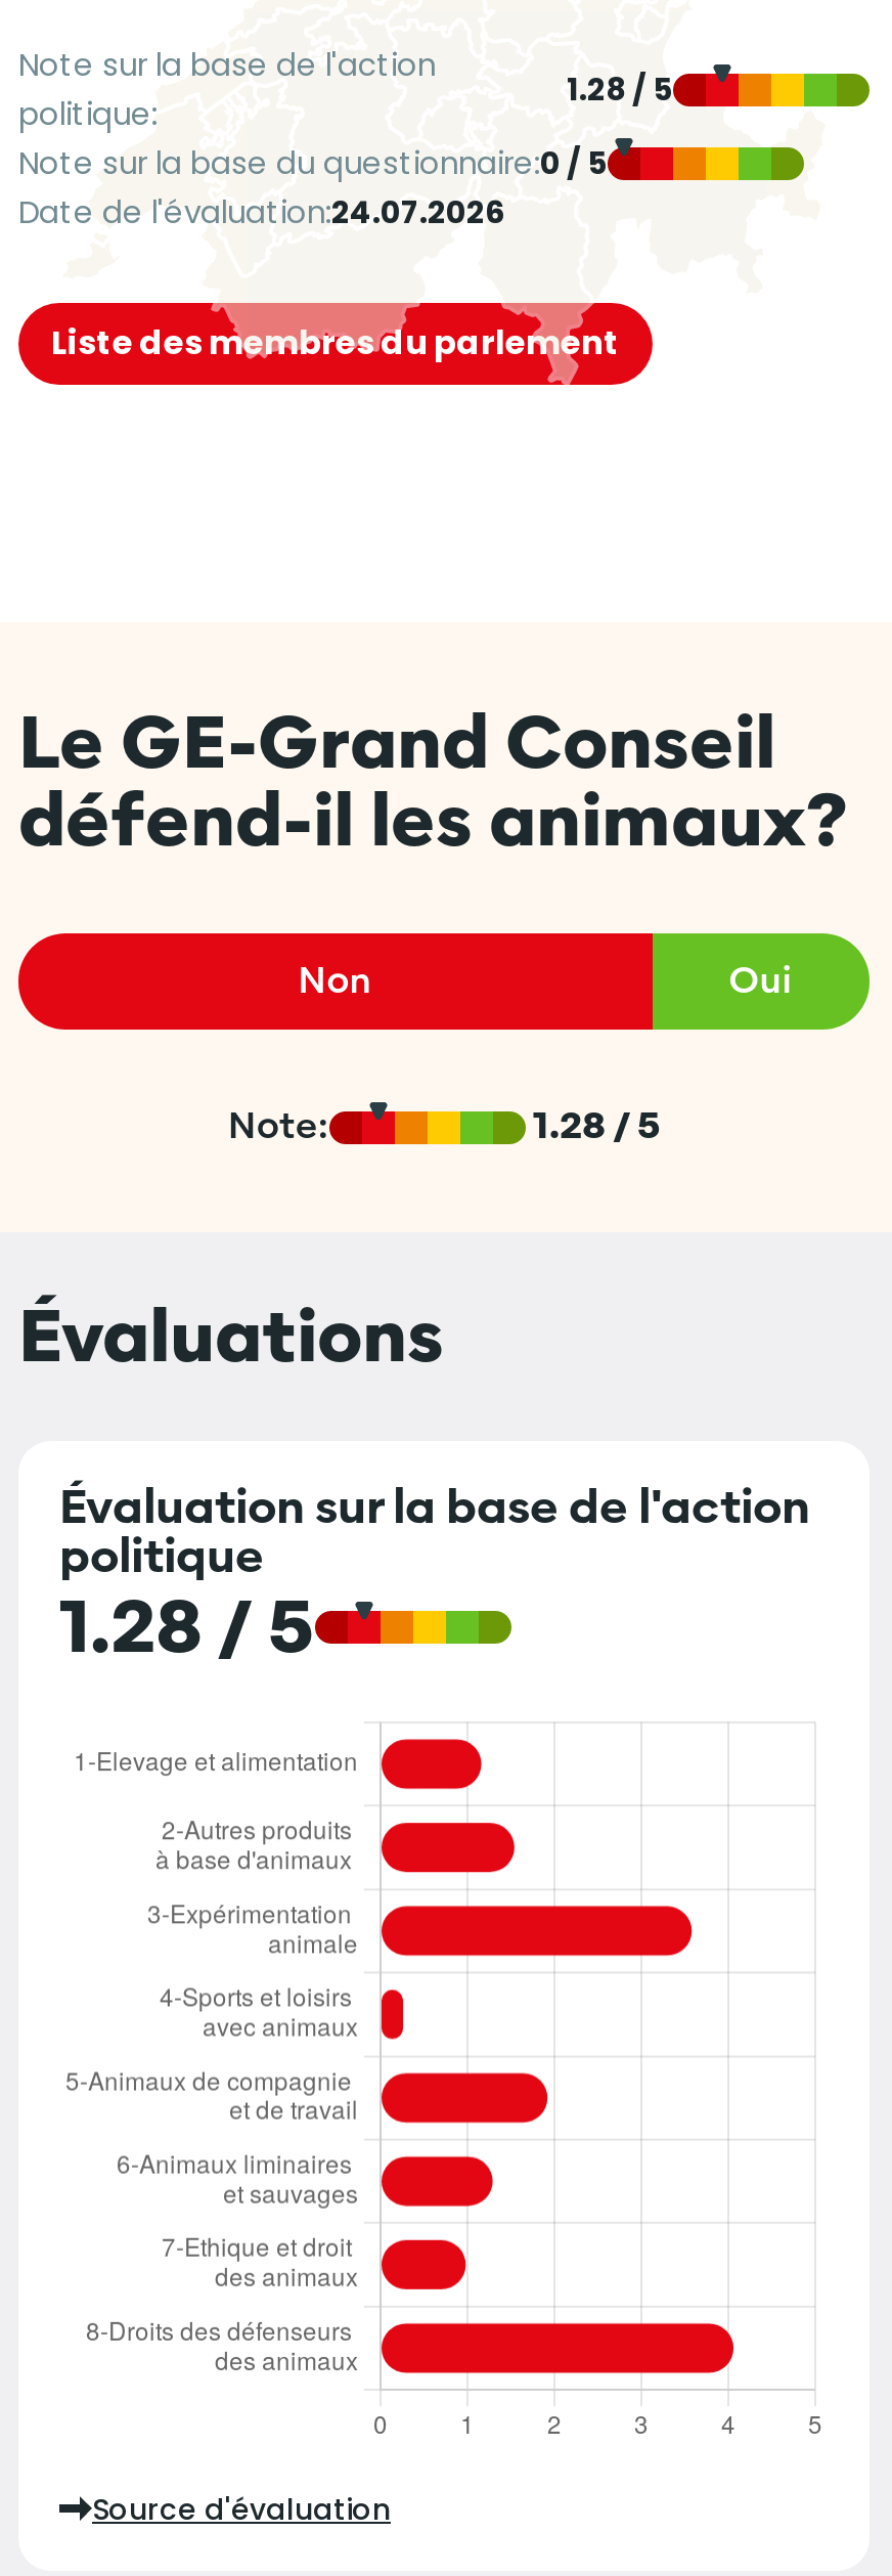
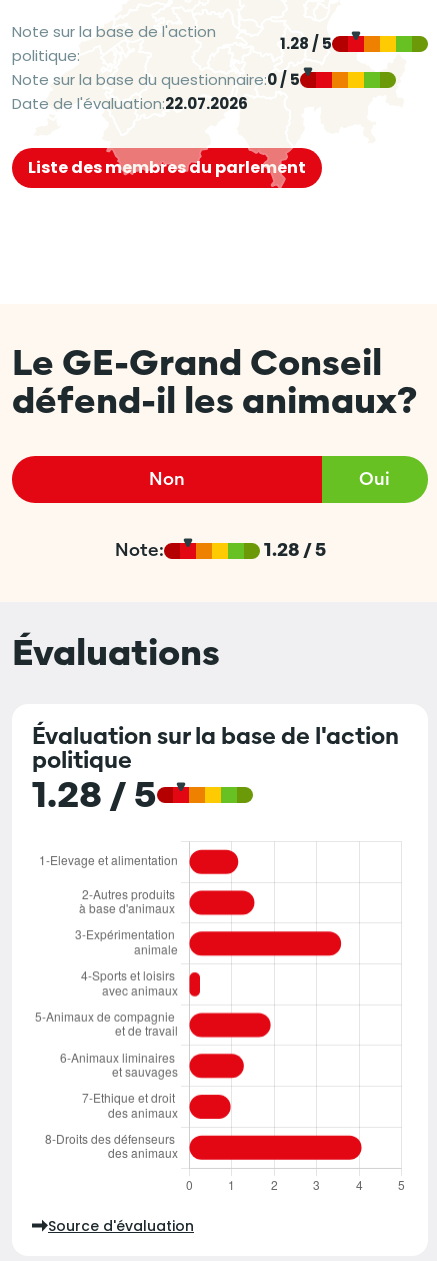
[18,190,505,233] Date de l'évaluation:24.07.2026 -> [12,93,248,114] Date de l'évaluation:22.07.2026

